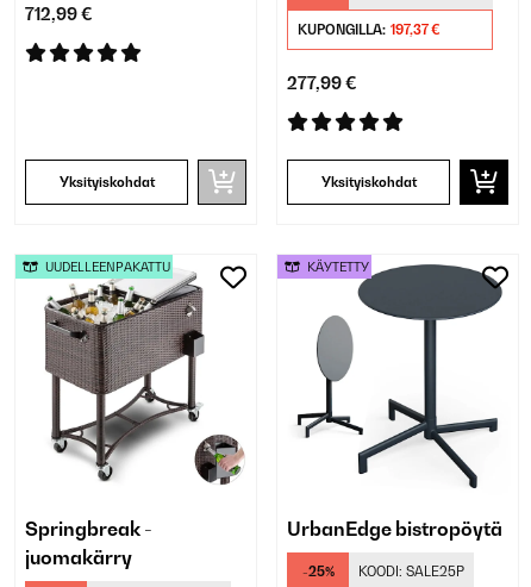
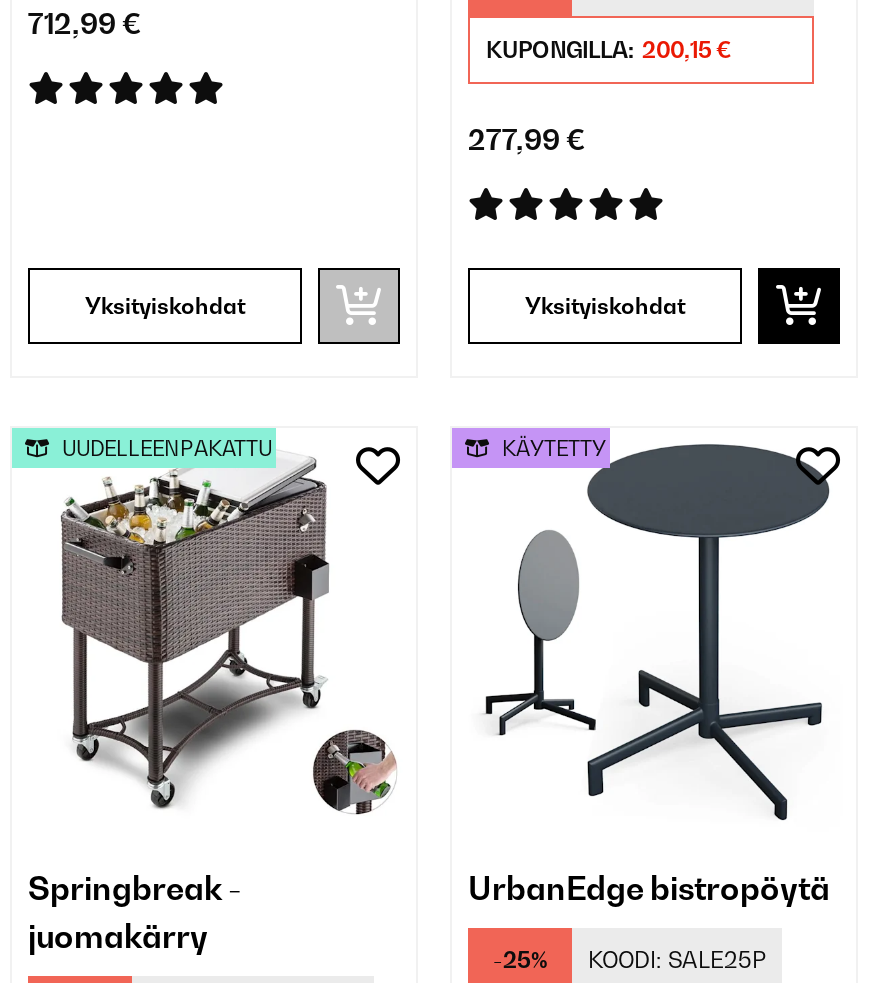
[298,21,441,38] KUPONGILLA: 197,37 € -> [486,36,732,64] KUPONGILLA: 200,15 €

